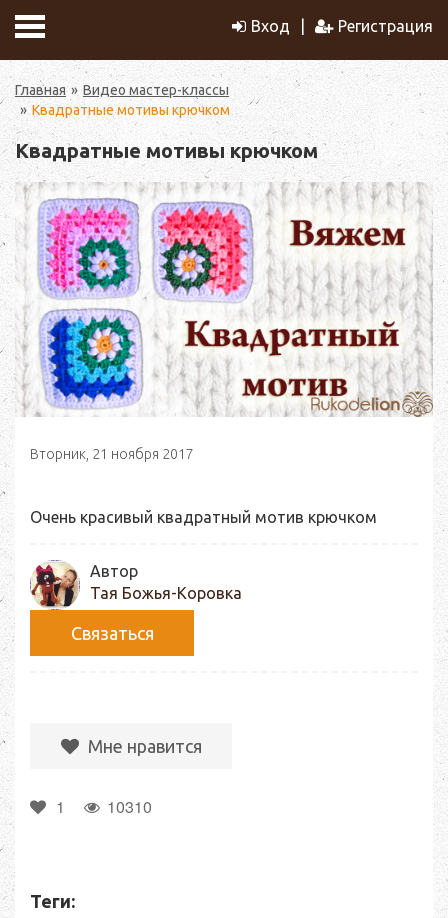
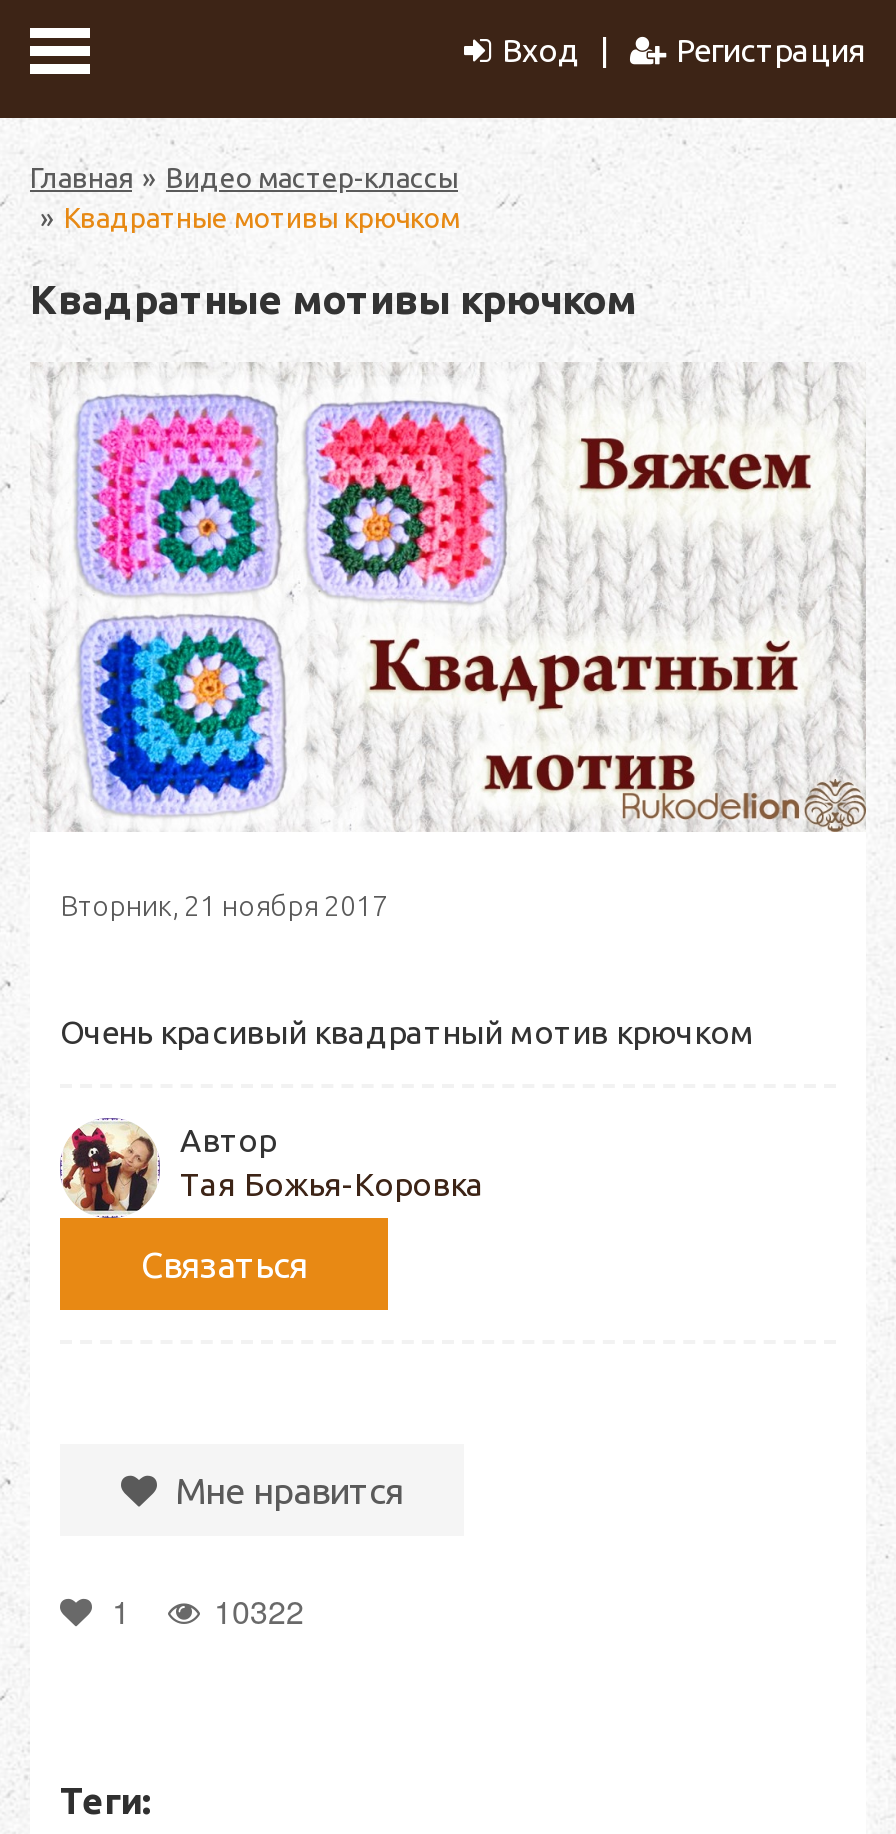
[56,795,152,818] 1 10310 -> [112,1588,304,1634] 1 10322

